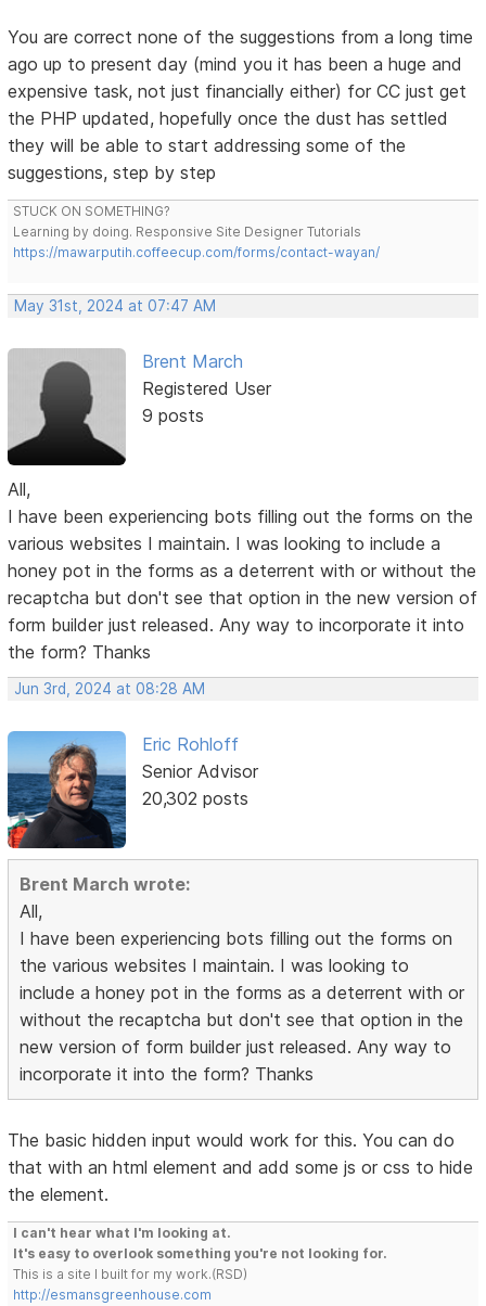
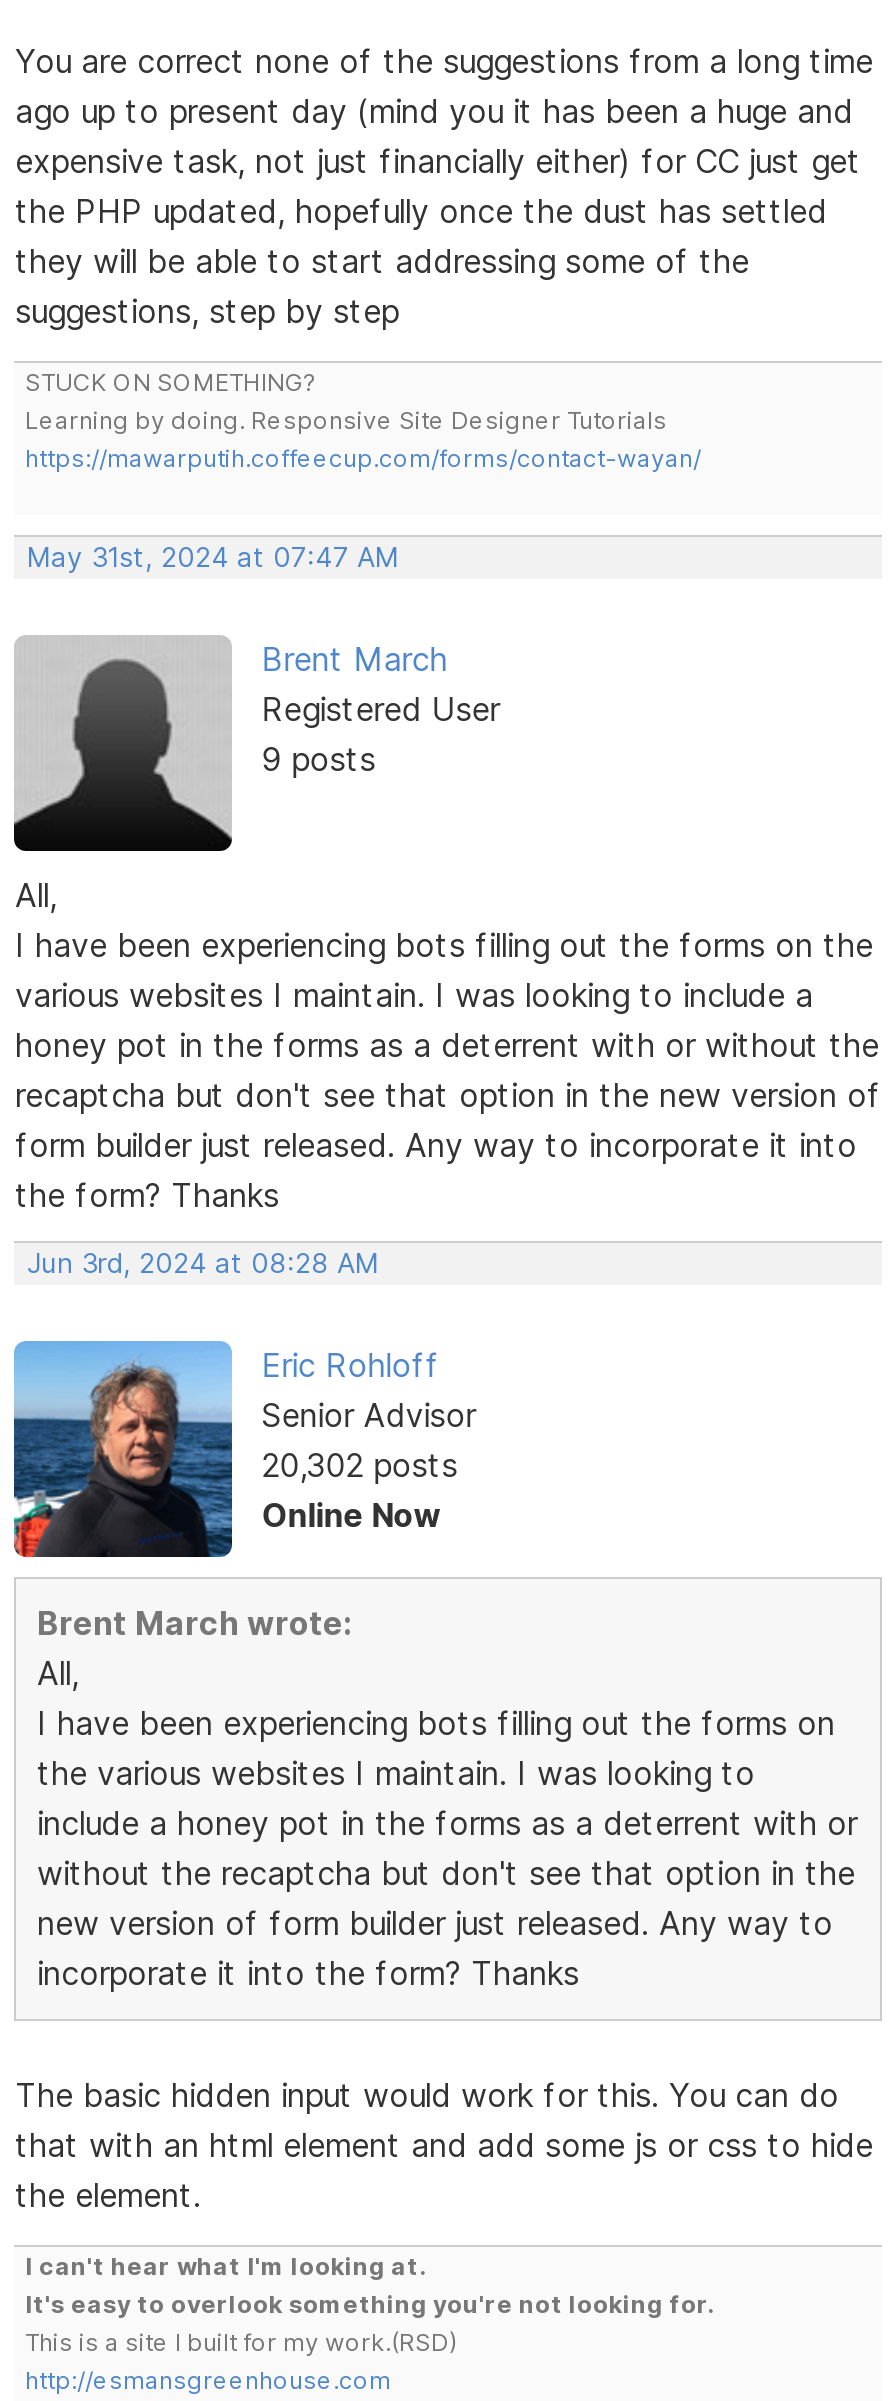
none -> [261,1495,441,1535] Online Now

